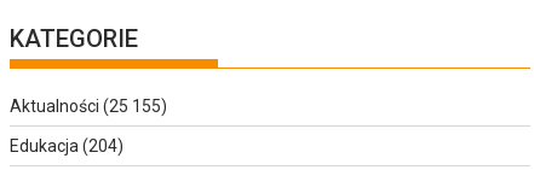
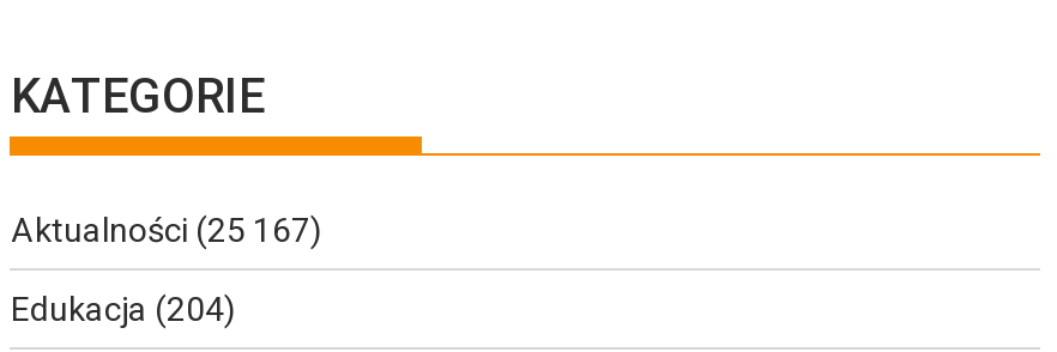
[10,97,168,116] Aktualności (25 155) -> [11,212,322,250] Aktualności (25 167)

